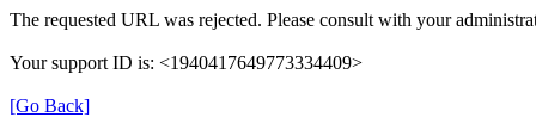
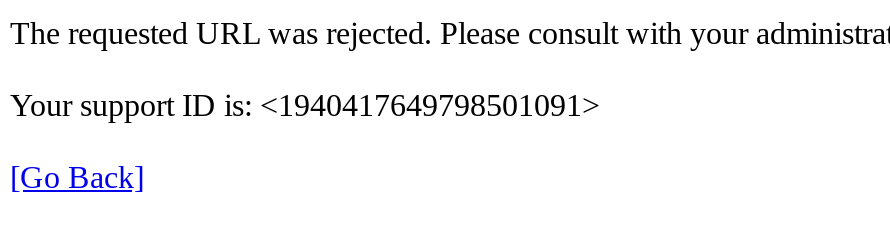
[10,52,363,73] Your support ID is: <1940417649773334409> -> [10,88,600,122] Your support ID is: <1940417649798501091>

